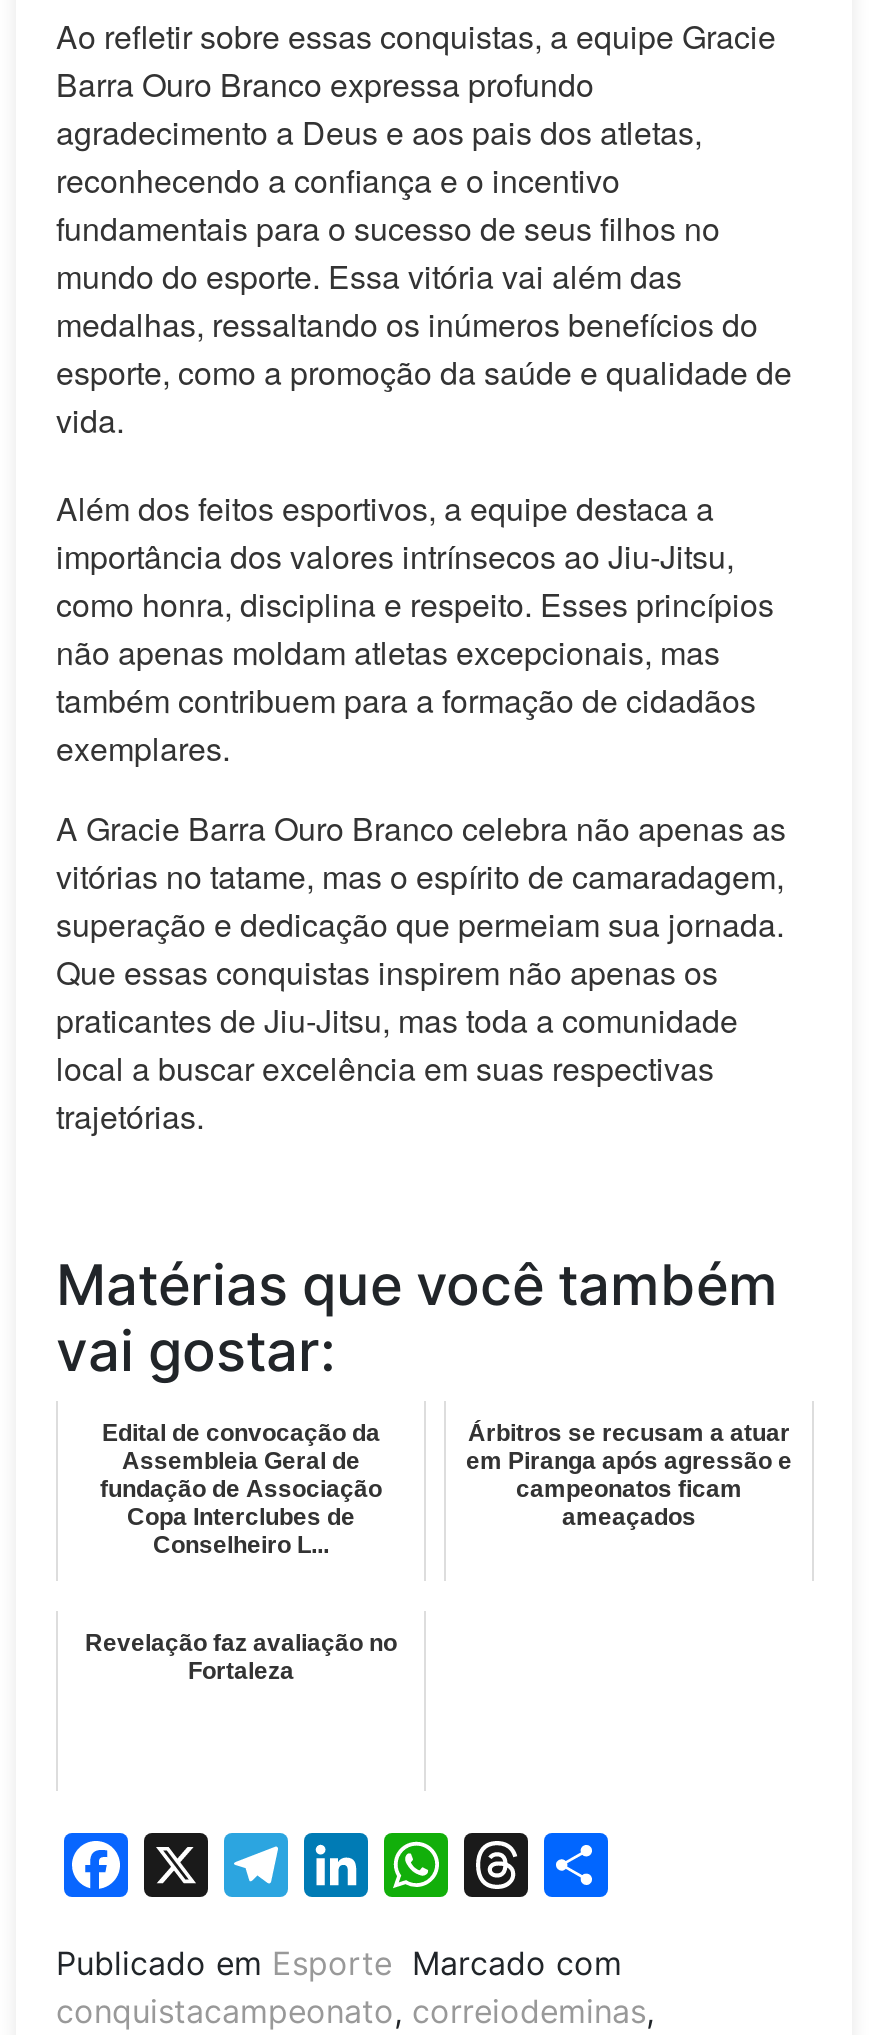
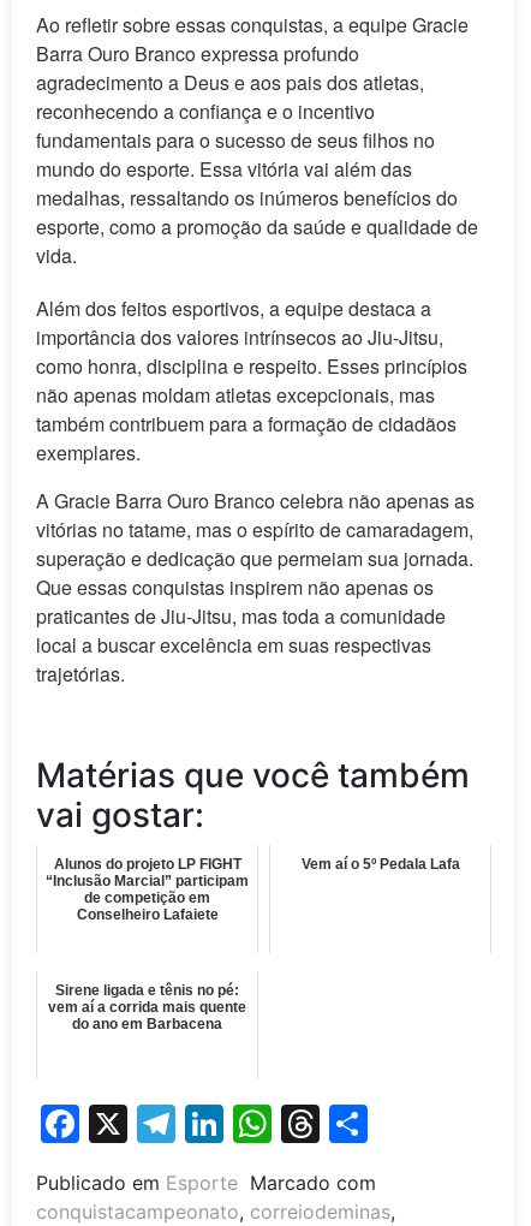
[100,1419,382,1559] Edital de convocação da | Assembleia Geral de | fundação de Associação | Copa Interclubes de | Conselheiro L... -> [46,856,249,923] Alunos do projeto LP FIGHT | “Inclusão Marcial” participam | de competição em | Conselheiro Lafaiete
[466,1419,792,1531] Árbitros se recusam a atuar | em Piranga após agressão e | campeonatos ficam | ameaçados -> [301,856,460,872] Vem aí o 5º Pedala Lafa
[85,1629,397,1685] Revelação faz avaliação no | Fortaleza -> [48,982,246,1032] Sirene ligada e tênis no pé: | vem aí a corrida mais quente | do ano em Barbacena

